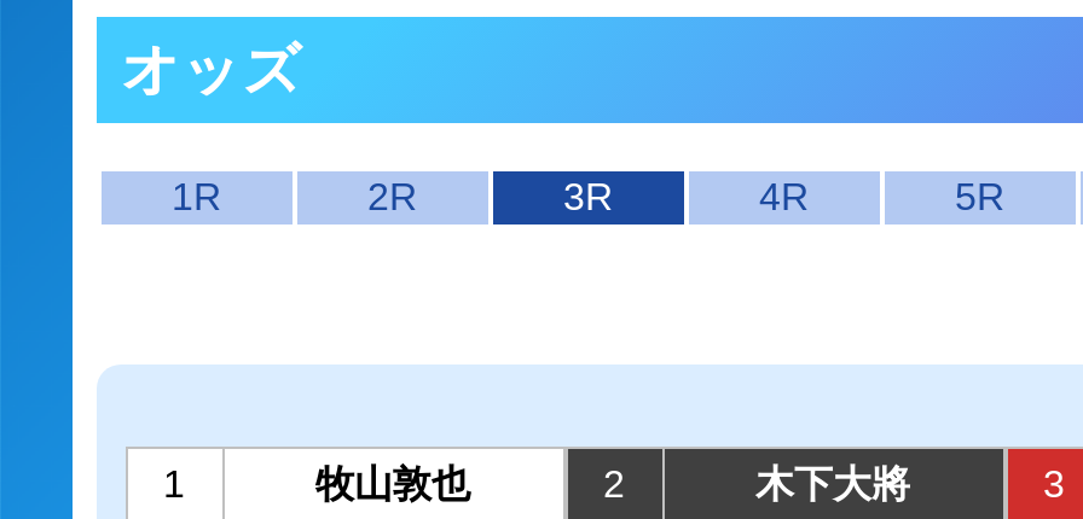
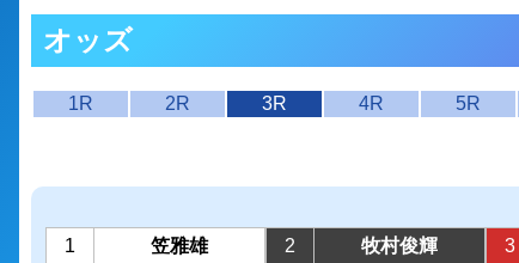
[315,463,470,505] 牧山敦也 -> [150,236,207,256] 笠雅雄
[755,463,910,505] 木下大將 -> [361,236,437,256] 牧村俊輝

